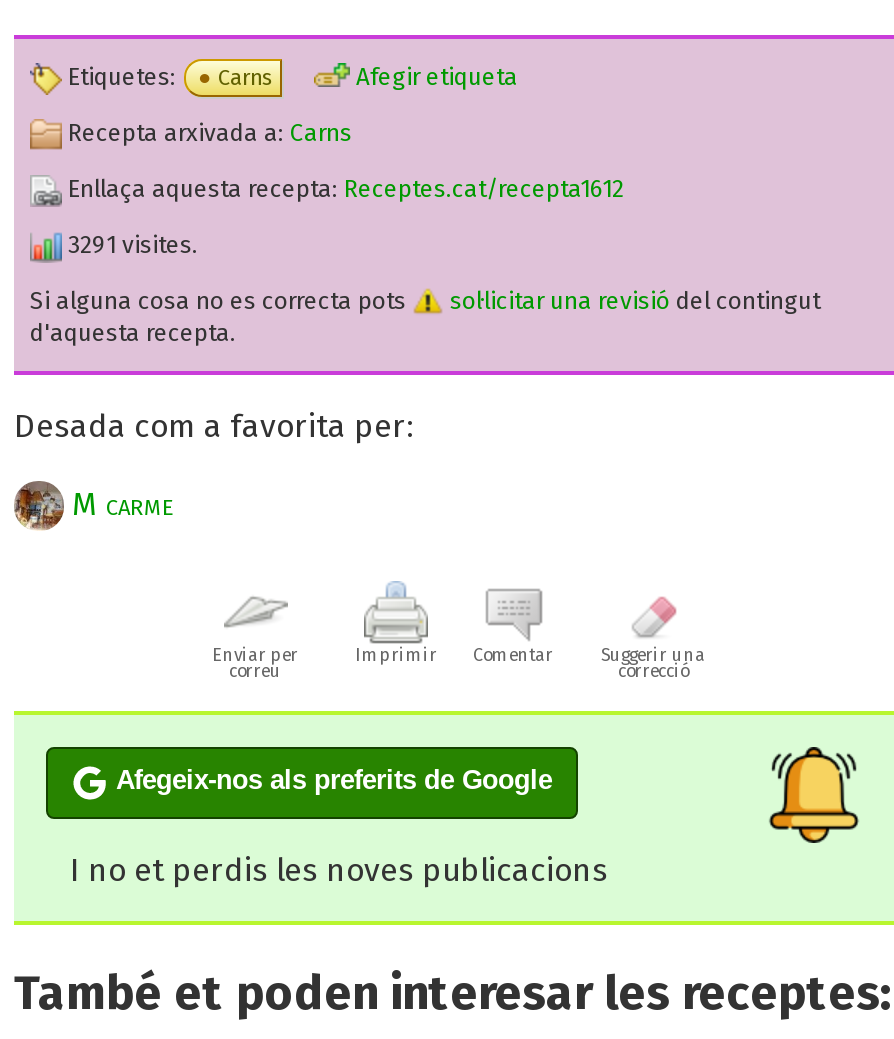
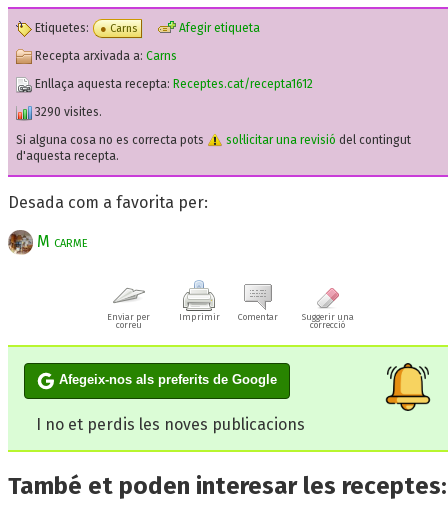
[62,231,198,259] 3291 visites. -> [32,105,102,119] 3290 visites.

